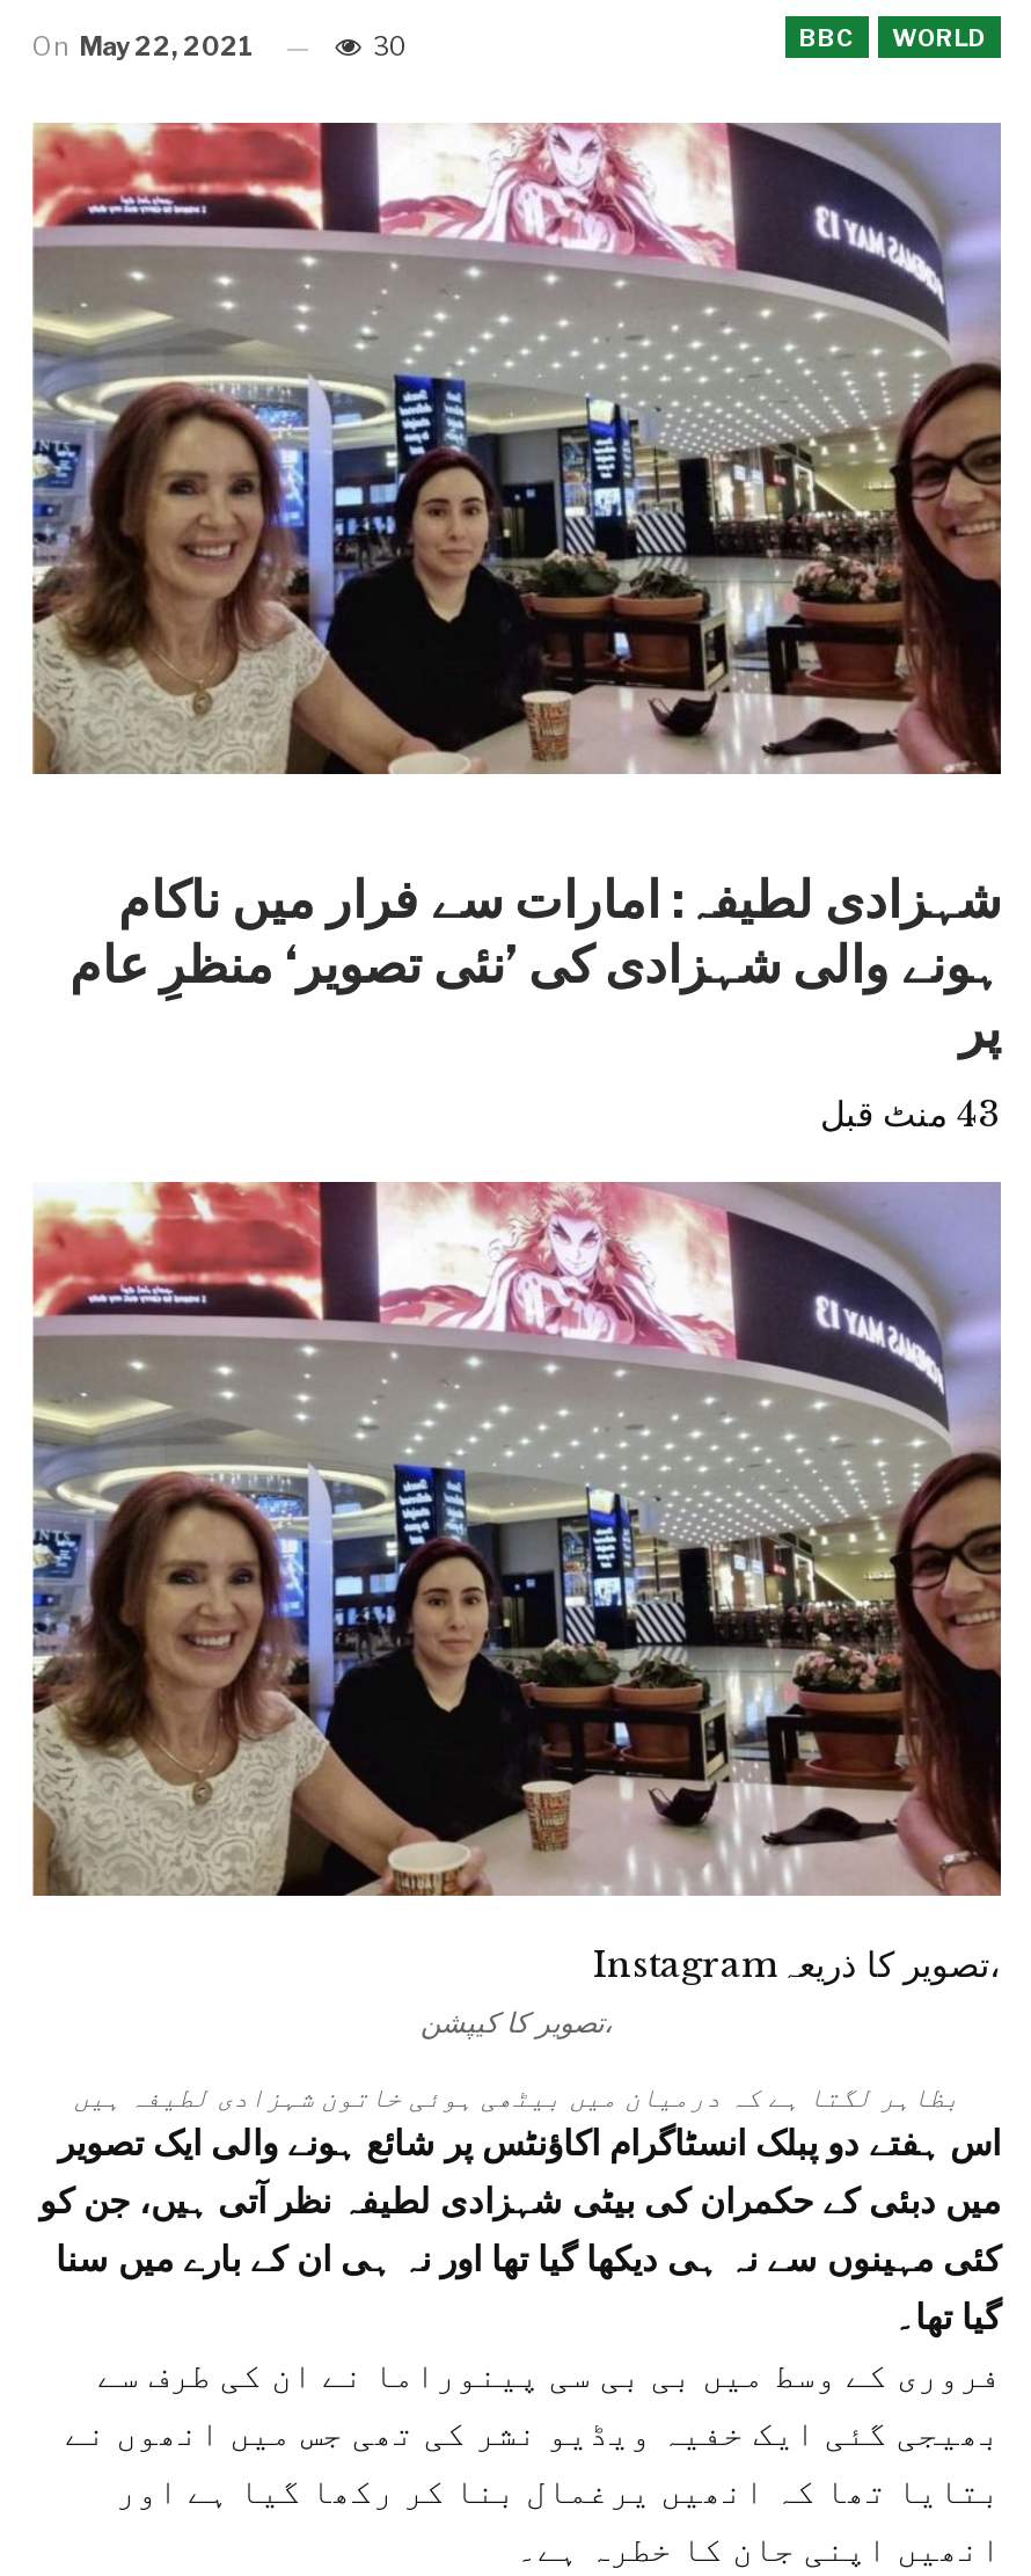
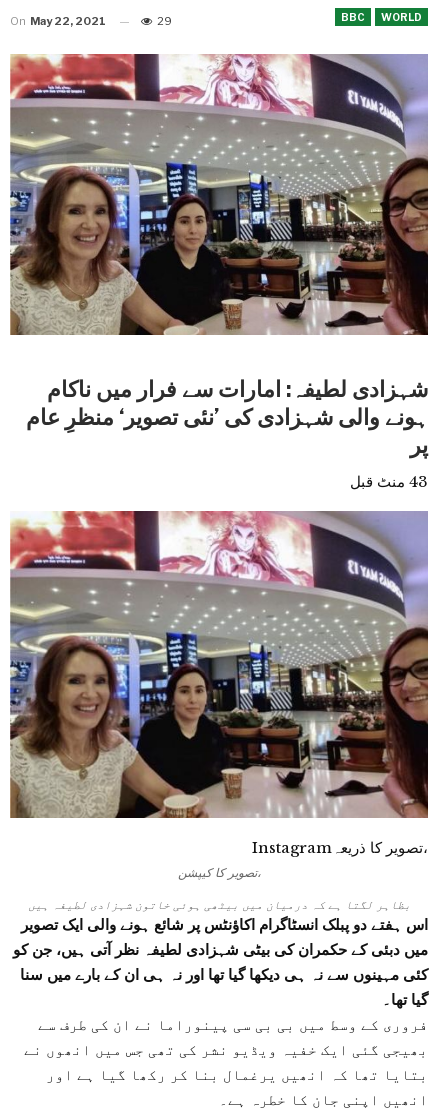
[368,30,408,63] 30 -> [155,14,172,28] 29

